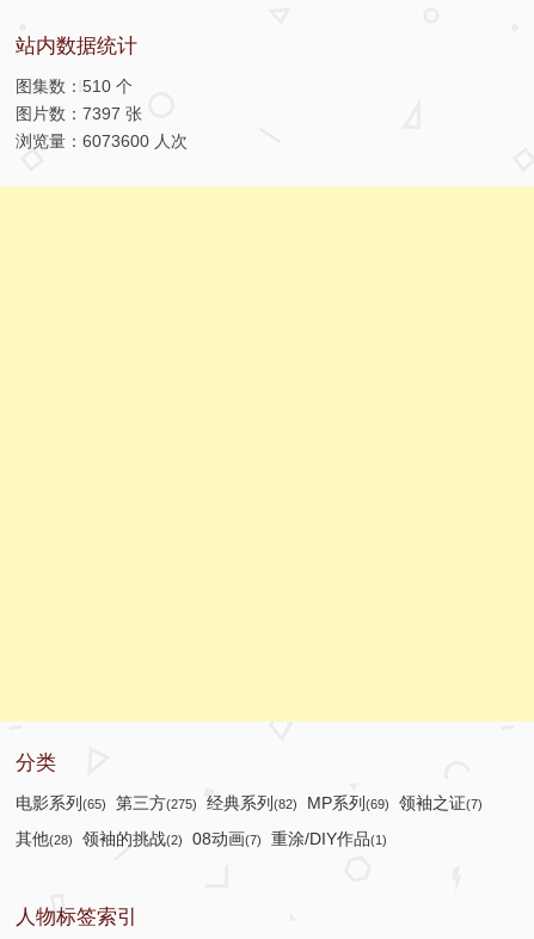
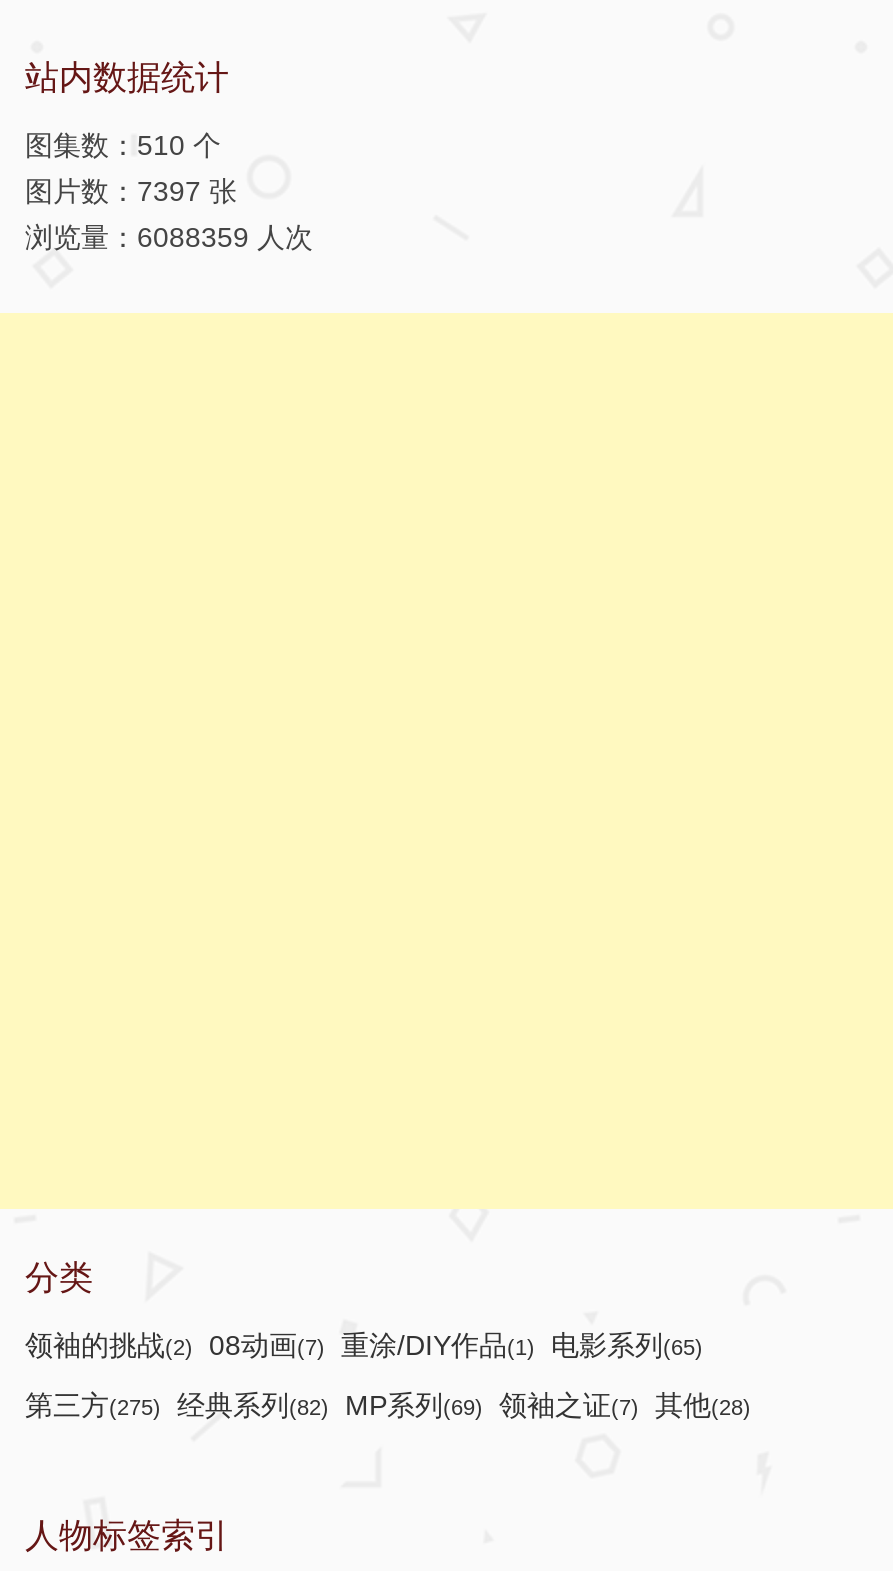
[16,131,188,151] 浏览量：6073600 人次 -> [25,221,313,253] 浏览量：6088359 人次
[16,793,483,812] 电影系列(65) 第三方(275) 经典系列(82) MP系列(69) 领袖之证(7) -> [25,1329,703,1361] 领袖的挑战(2) 08动画(7) 重涂/DIY作品(1) 电影系列(65)
[16,829,387,848] 其他(28) 领袖的挑战(2) 08动画(7) 重涂/DIY作品(1) -> [25,1389,751,1421] 第三方(275) 经典系列(82) MP系列(69) 领袖之证(7) 其他(28)

